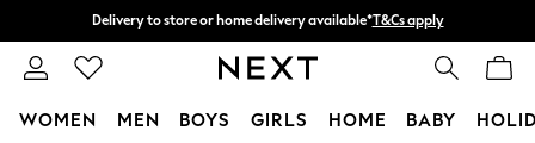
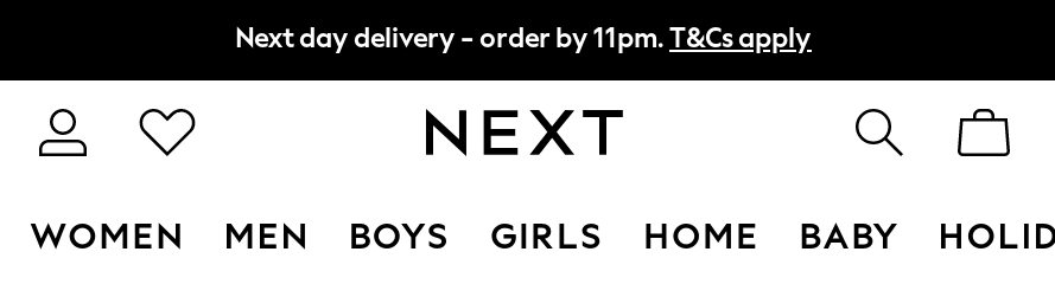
[91,12,444,29] Delivery to store or home delivery available* T&Cs apply -> [235,21,812,54] Next day delivery - order by 11pm. T&Cs apply

